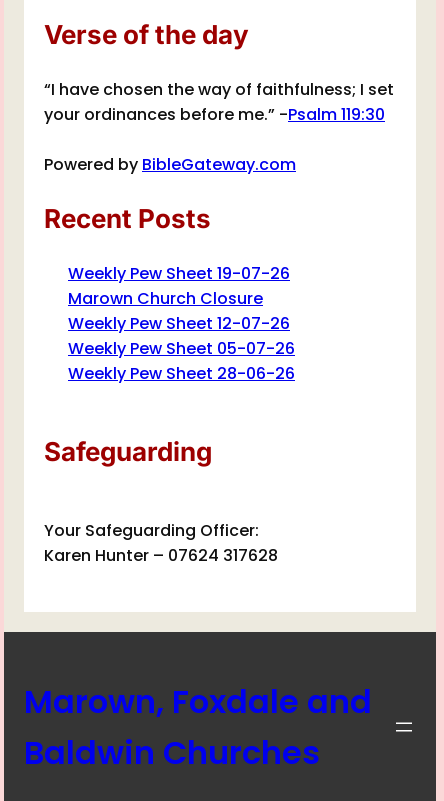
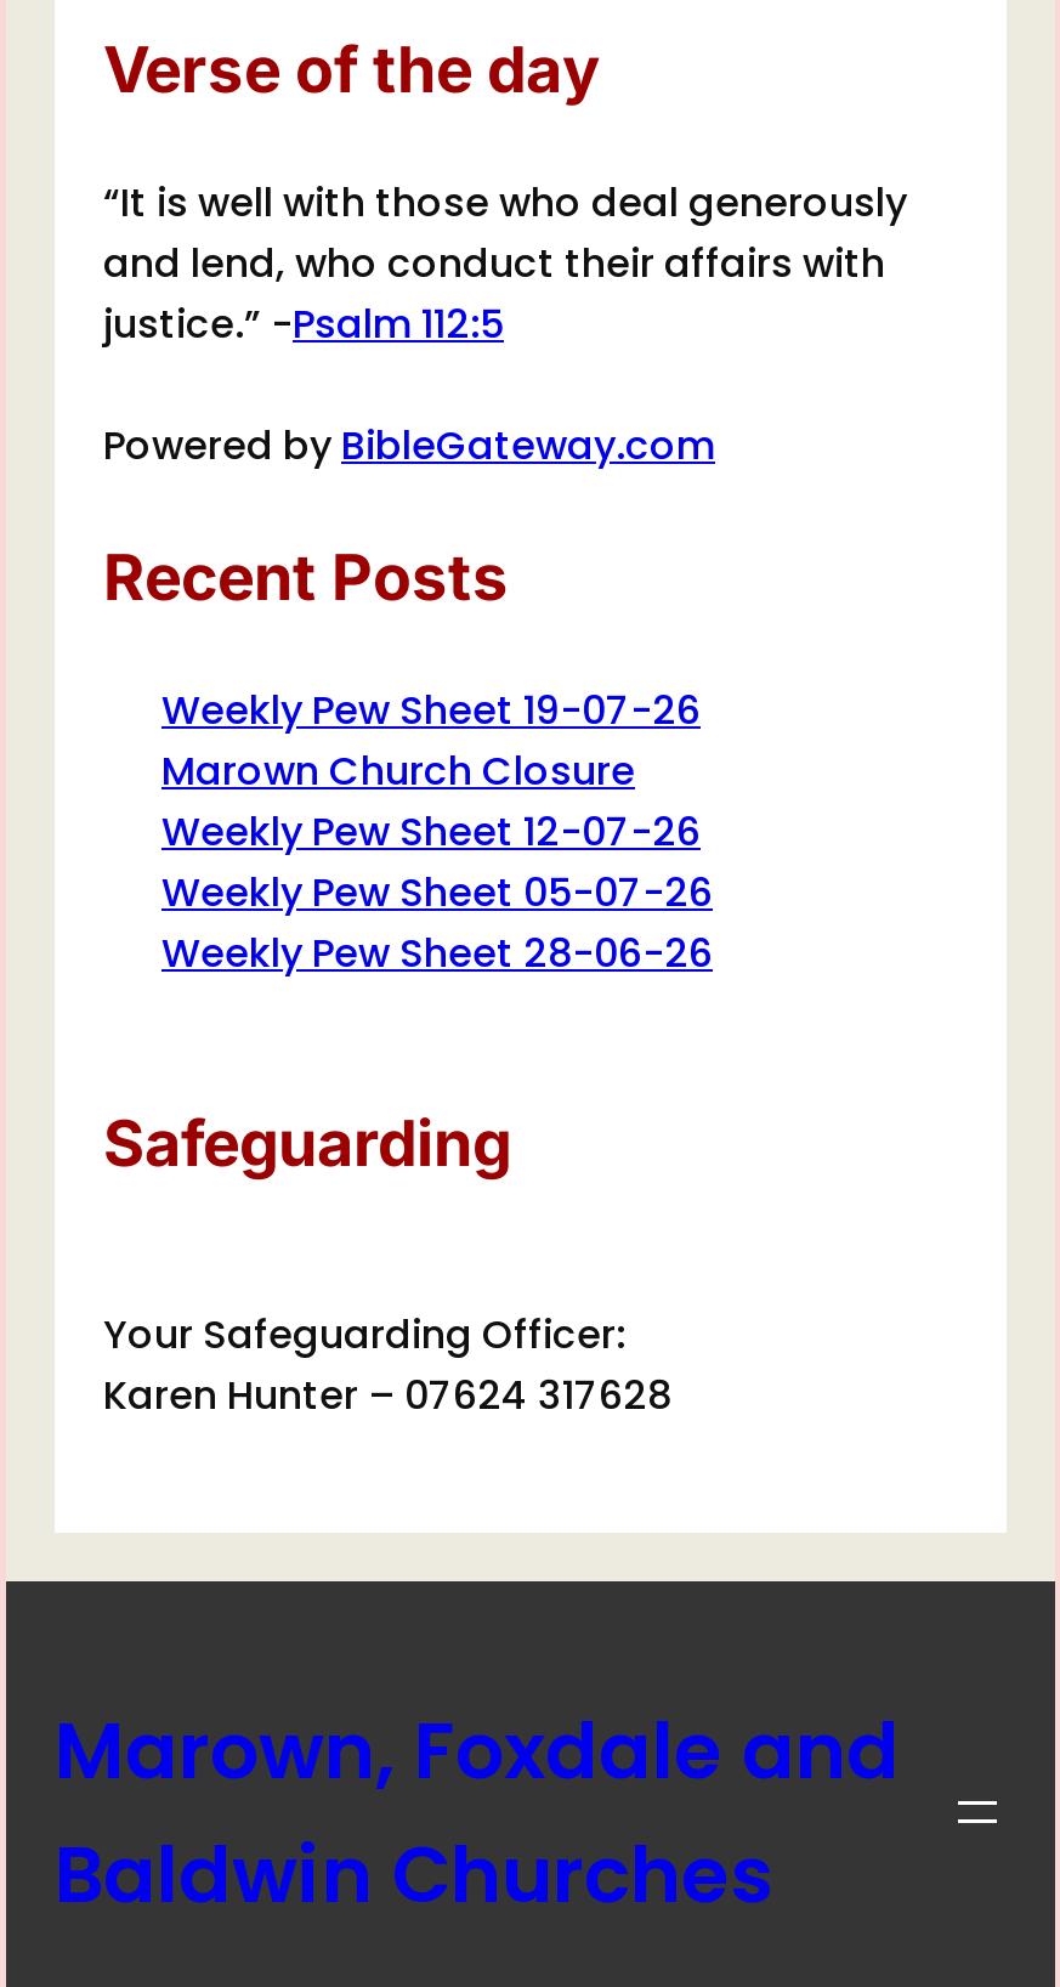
[44,78,394,126] “I have chosen the way of faithfulness; I set | your ordinances before me.” -Psalm 119:30 -> [103,176,907,353] “It is well with those who deal generously | and lend, who conduct their affairs with | justice.” -Psalm 112:5

